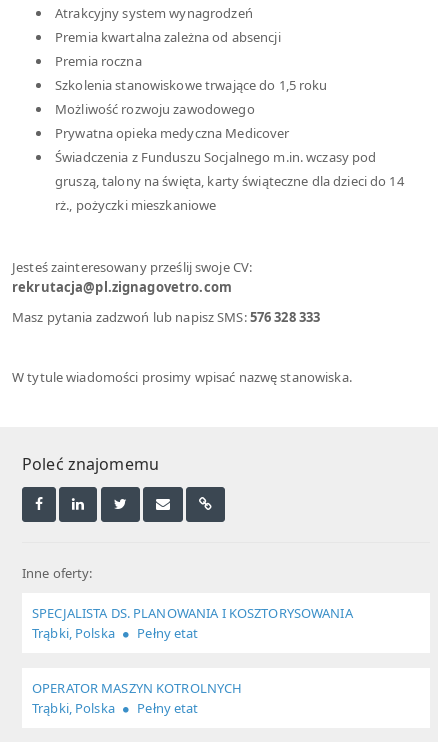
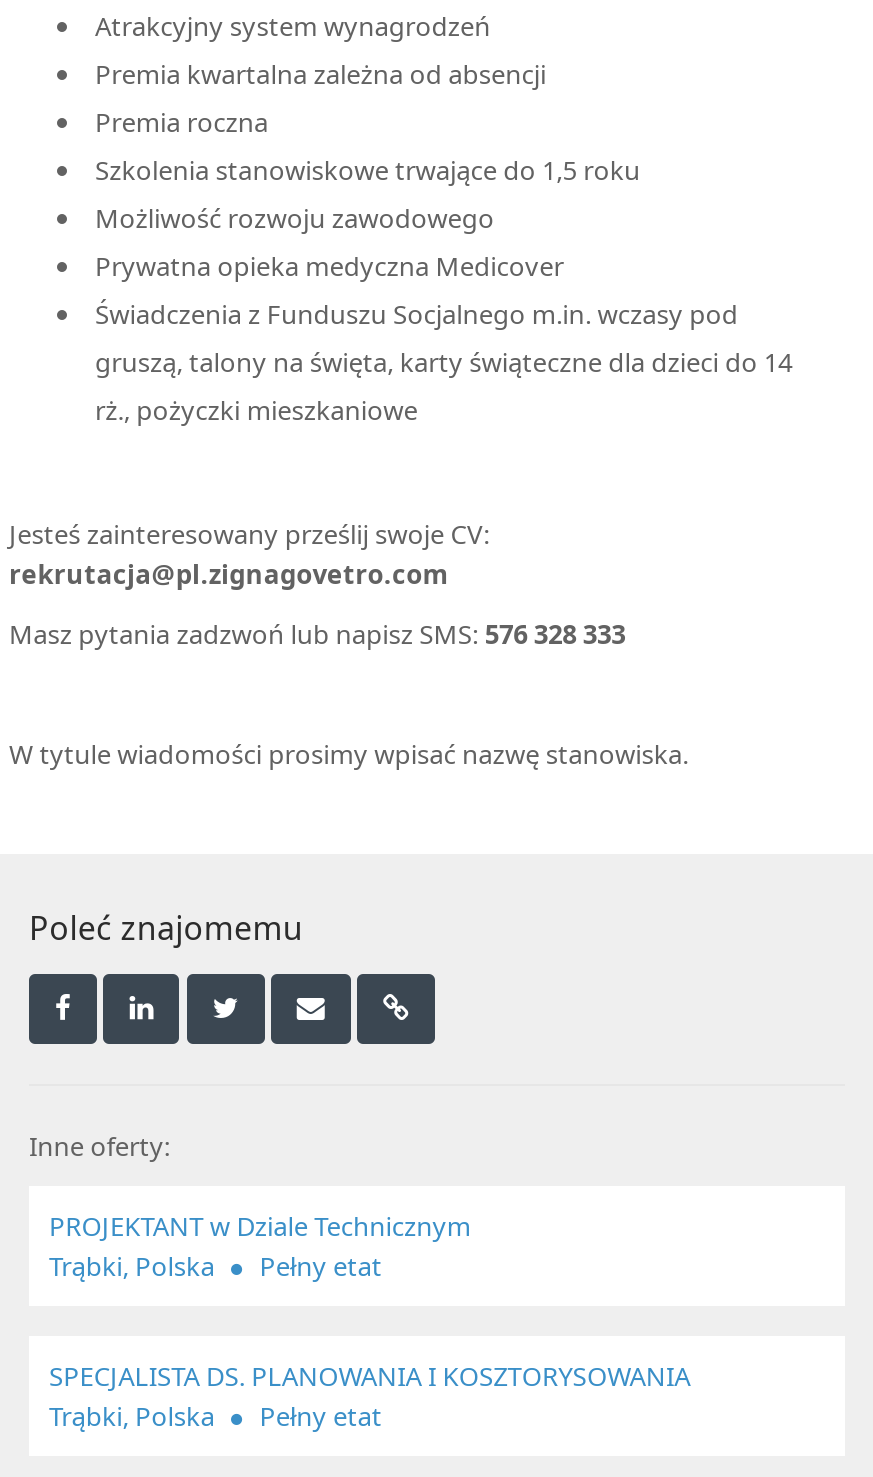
none -> [49,1208,471,1244] PROJEKTANT w Dziale Technicznym
moved [32,604,353,622] -> [49,1358,690,1394]: SPECJALISTA DS. PLANOWANIA I KOSZTORYSOWANIA
[32,679,242,697] OPERATOR MASZYN KOTROLNYCH -> none

